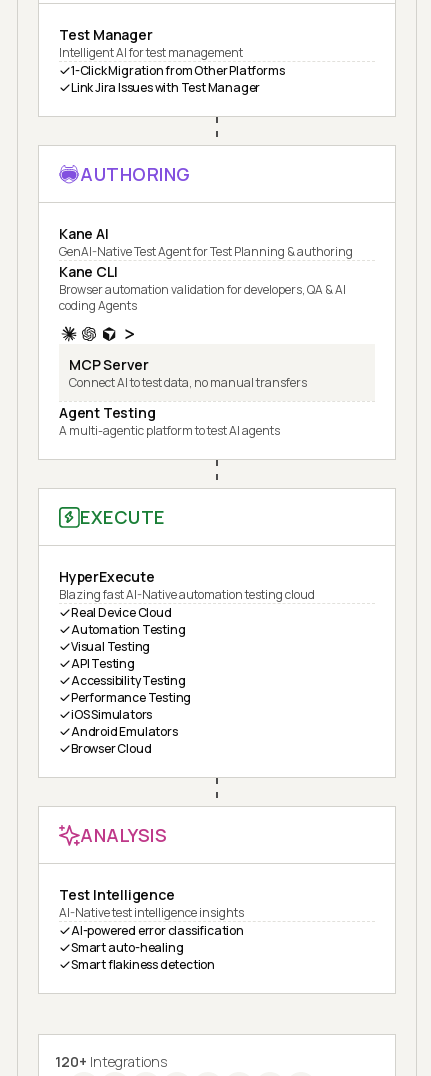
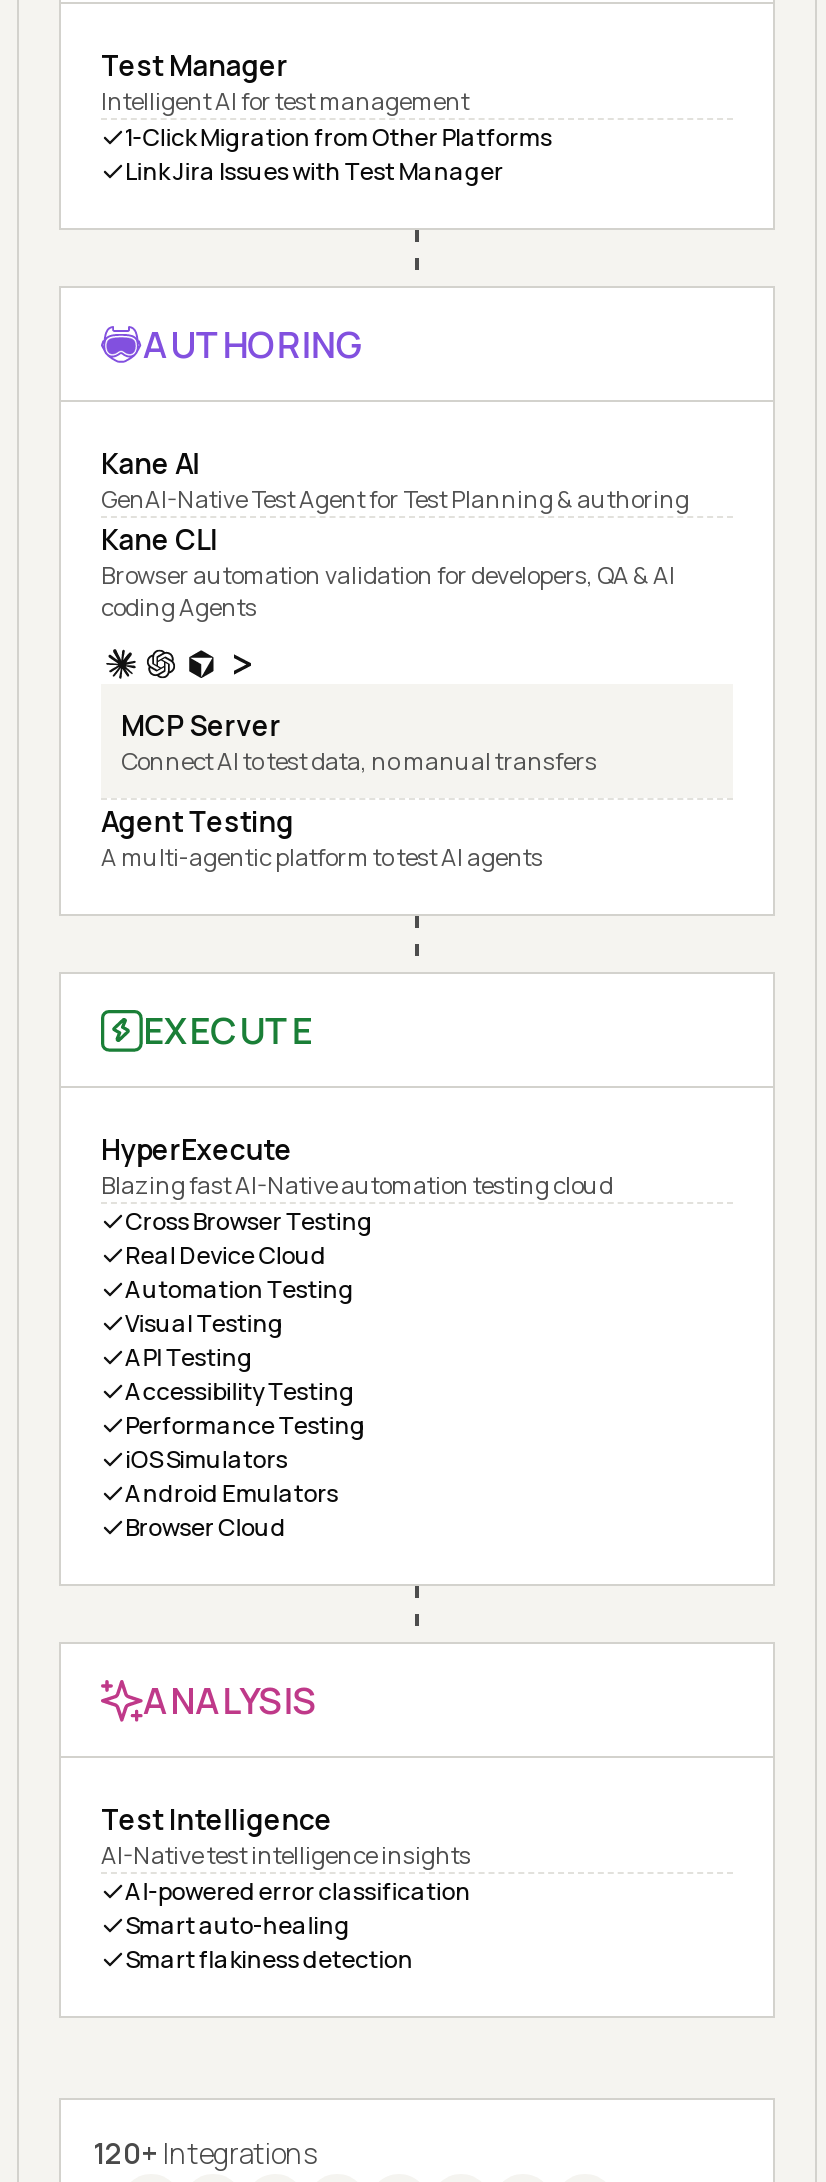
none -> [125,1204,373,1238] Cross Browser Testing

